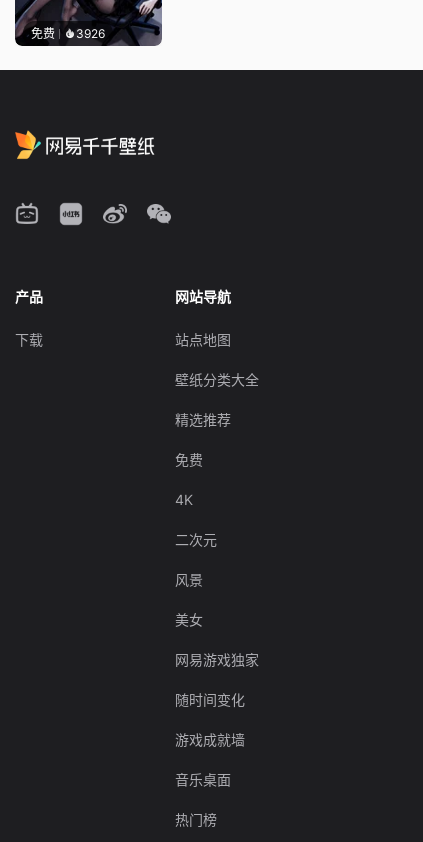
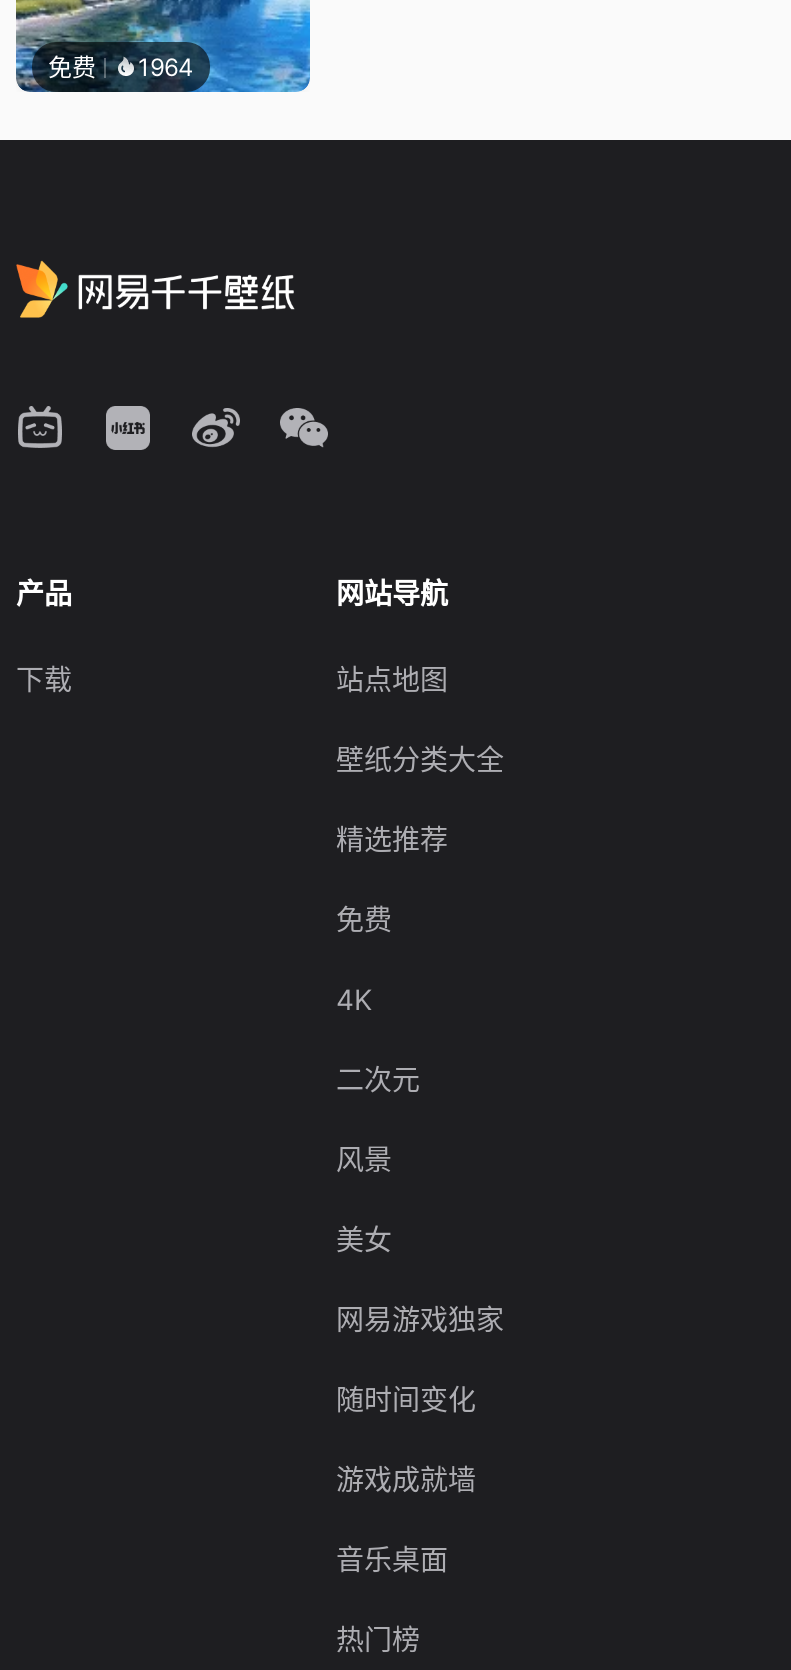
[31,26,105,41] 免费 3926 -> [48,52,194,82] 免费 1964

